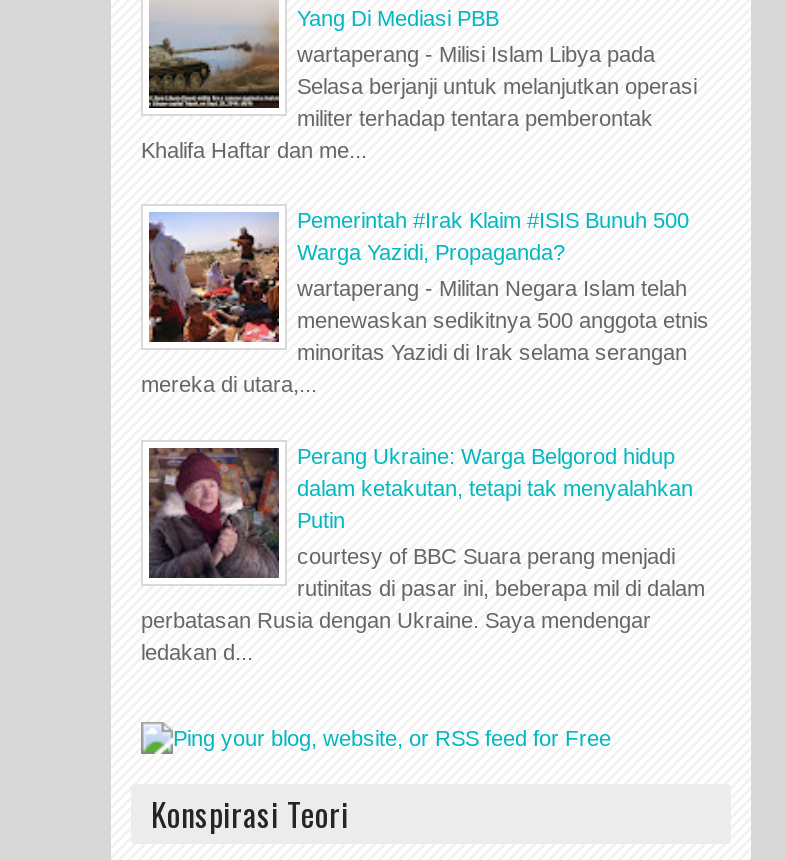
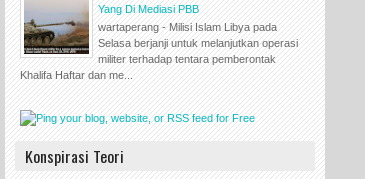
[141,208,709,664] [image] | Pemerintah #Irak Klaim #ISIS Bunuh 500 | Warga Yazidi, Propaganda? | wartaperang - Militan Negara Islam telah | menewaskan sedikitnya 500 anggota etnis | minoritas Yazidi di Irak selama serangan | mereka di utara,... | Perang Ukraine: Warga Belgorod hidup | dalam ketakutan, tetapi tak menyalahkan | Putin | courtesy of BBC Suara perang menjadi | rutinitas di pasar ini, beberapa mil di dalam | perbatasan Rusia dengan Ukraine. Saya mendengar | ledakan d... -> none
[147,448,269,580] [image] -> none

